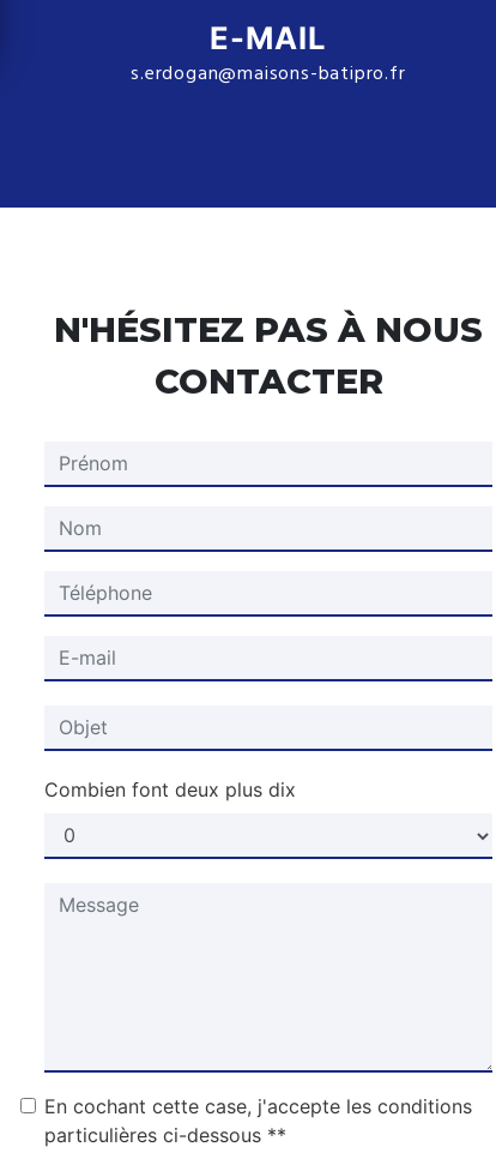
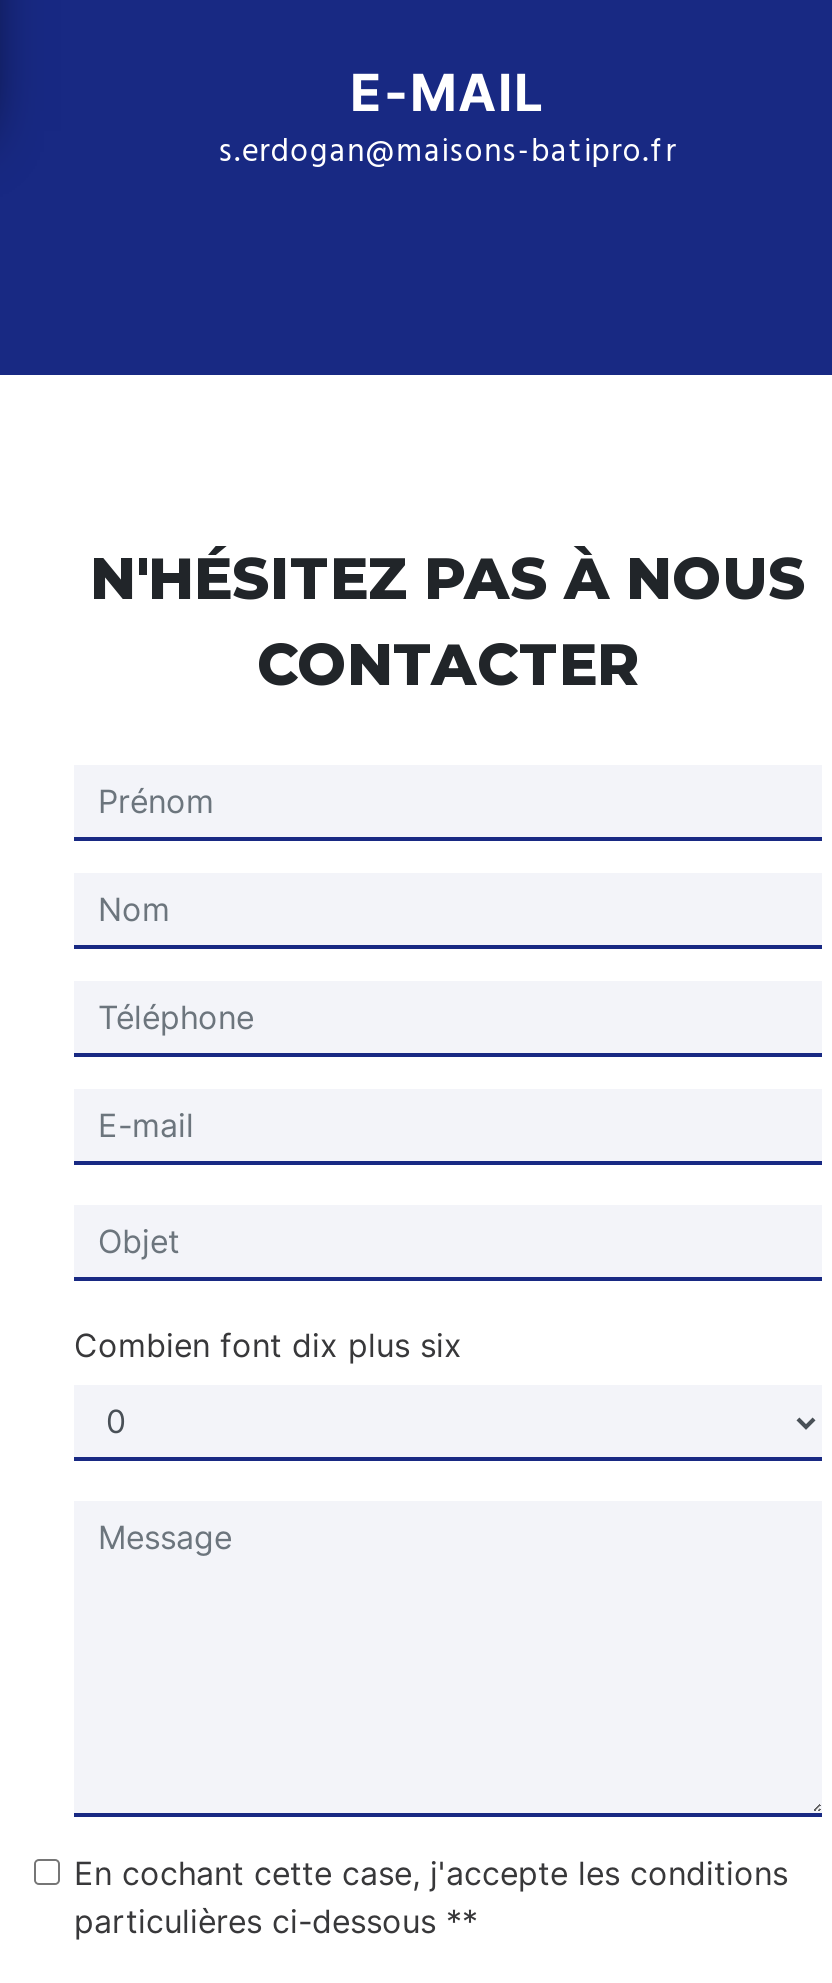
[44,777,296,801] Combien font deux plus dix -> [74,1325,462,1365] Combien font dix plus six

